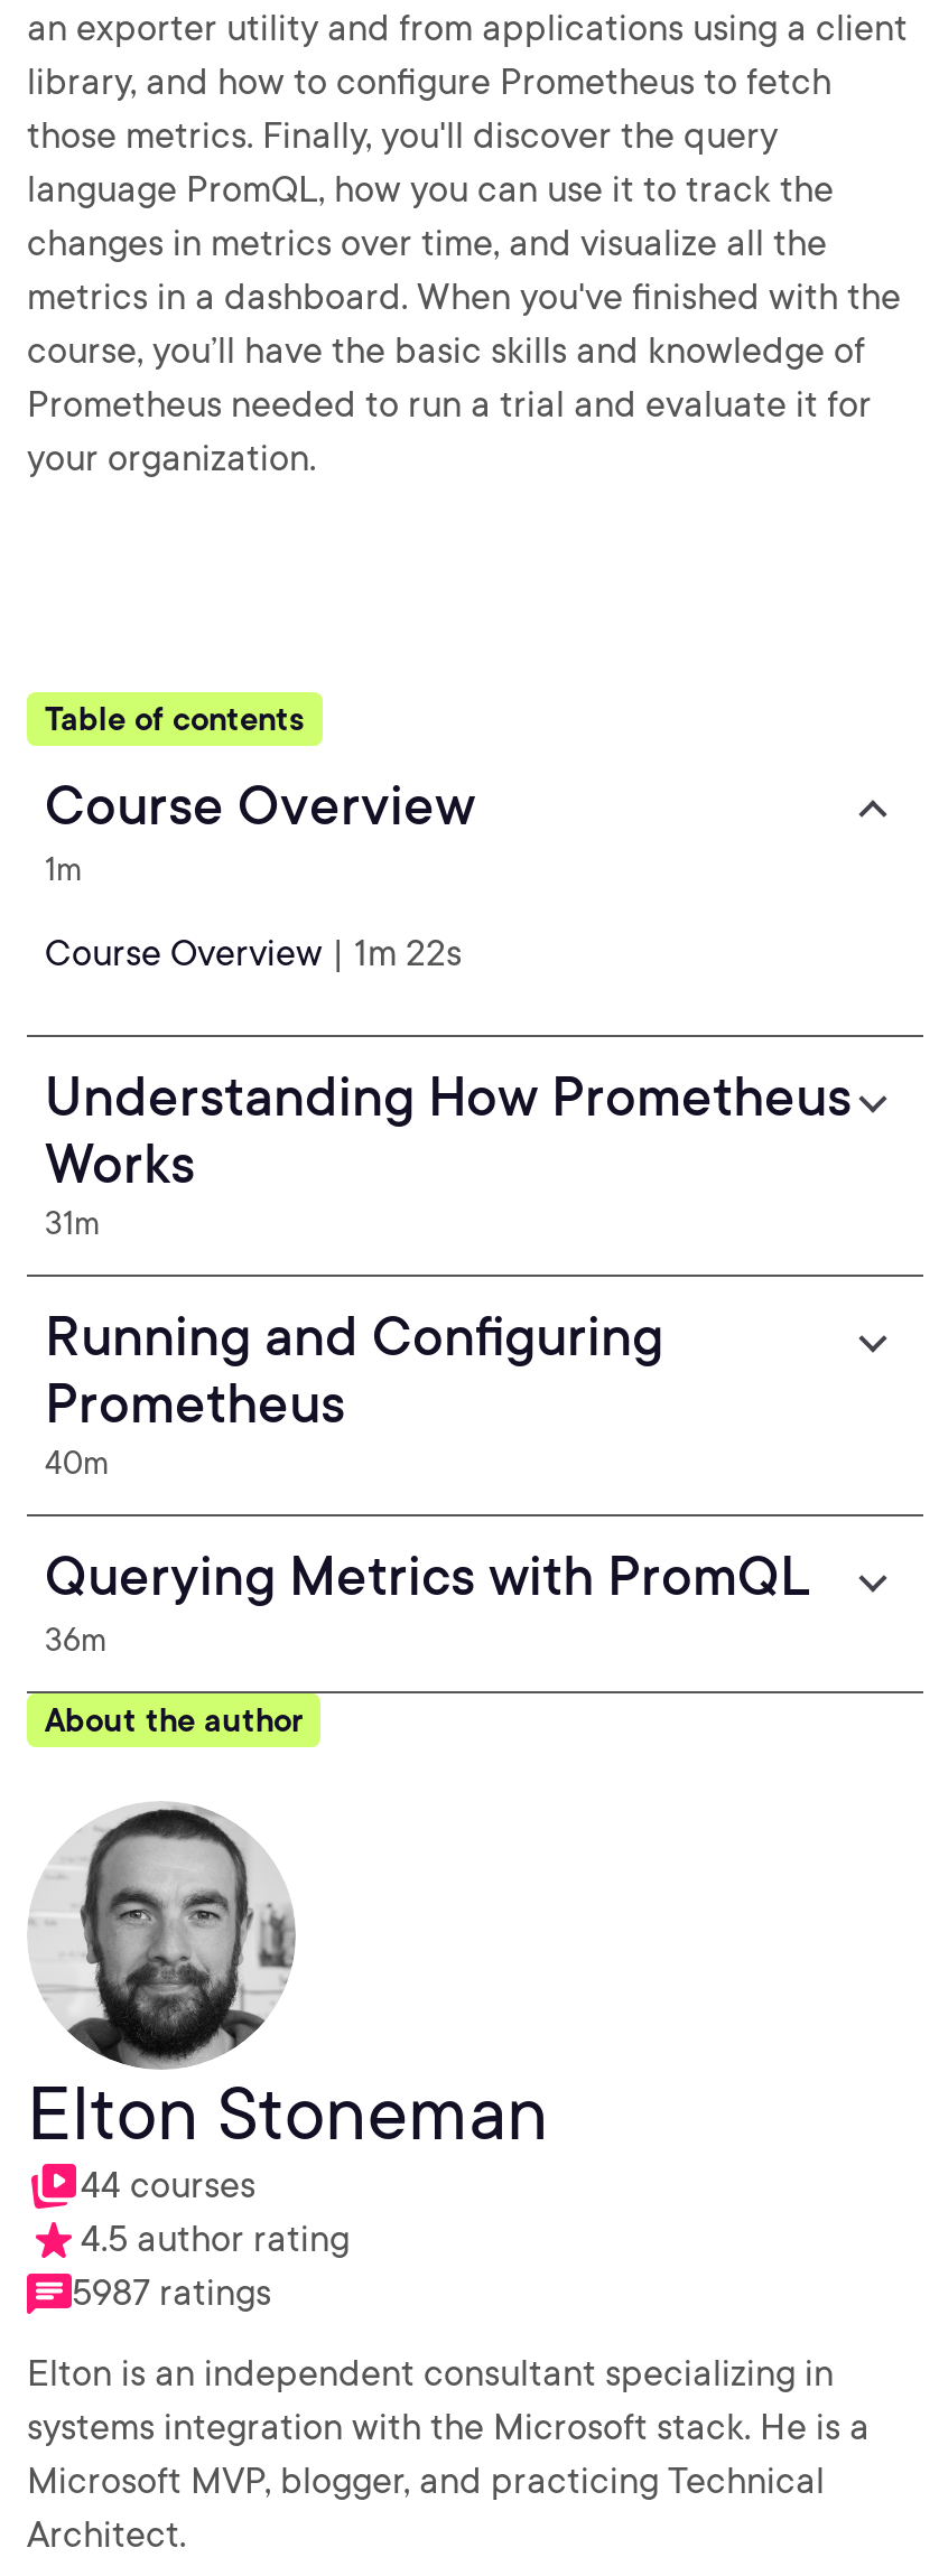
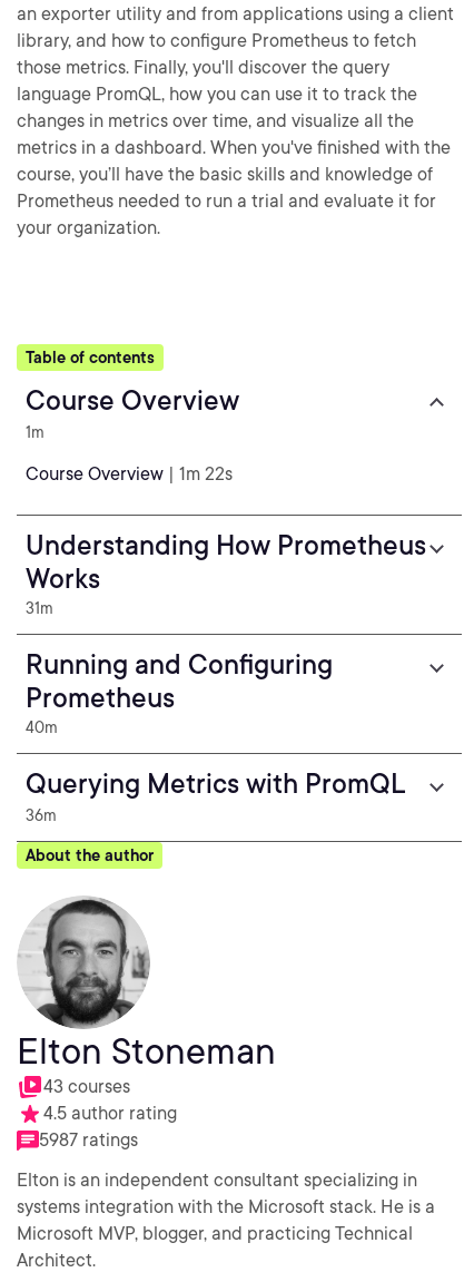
[81,2164,255,2206] 44 courses -> [43,1076,130,1097] 43 courses

